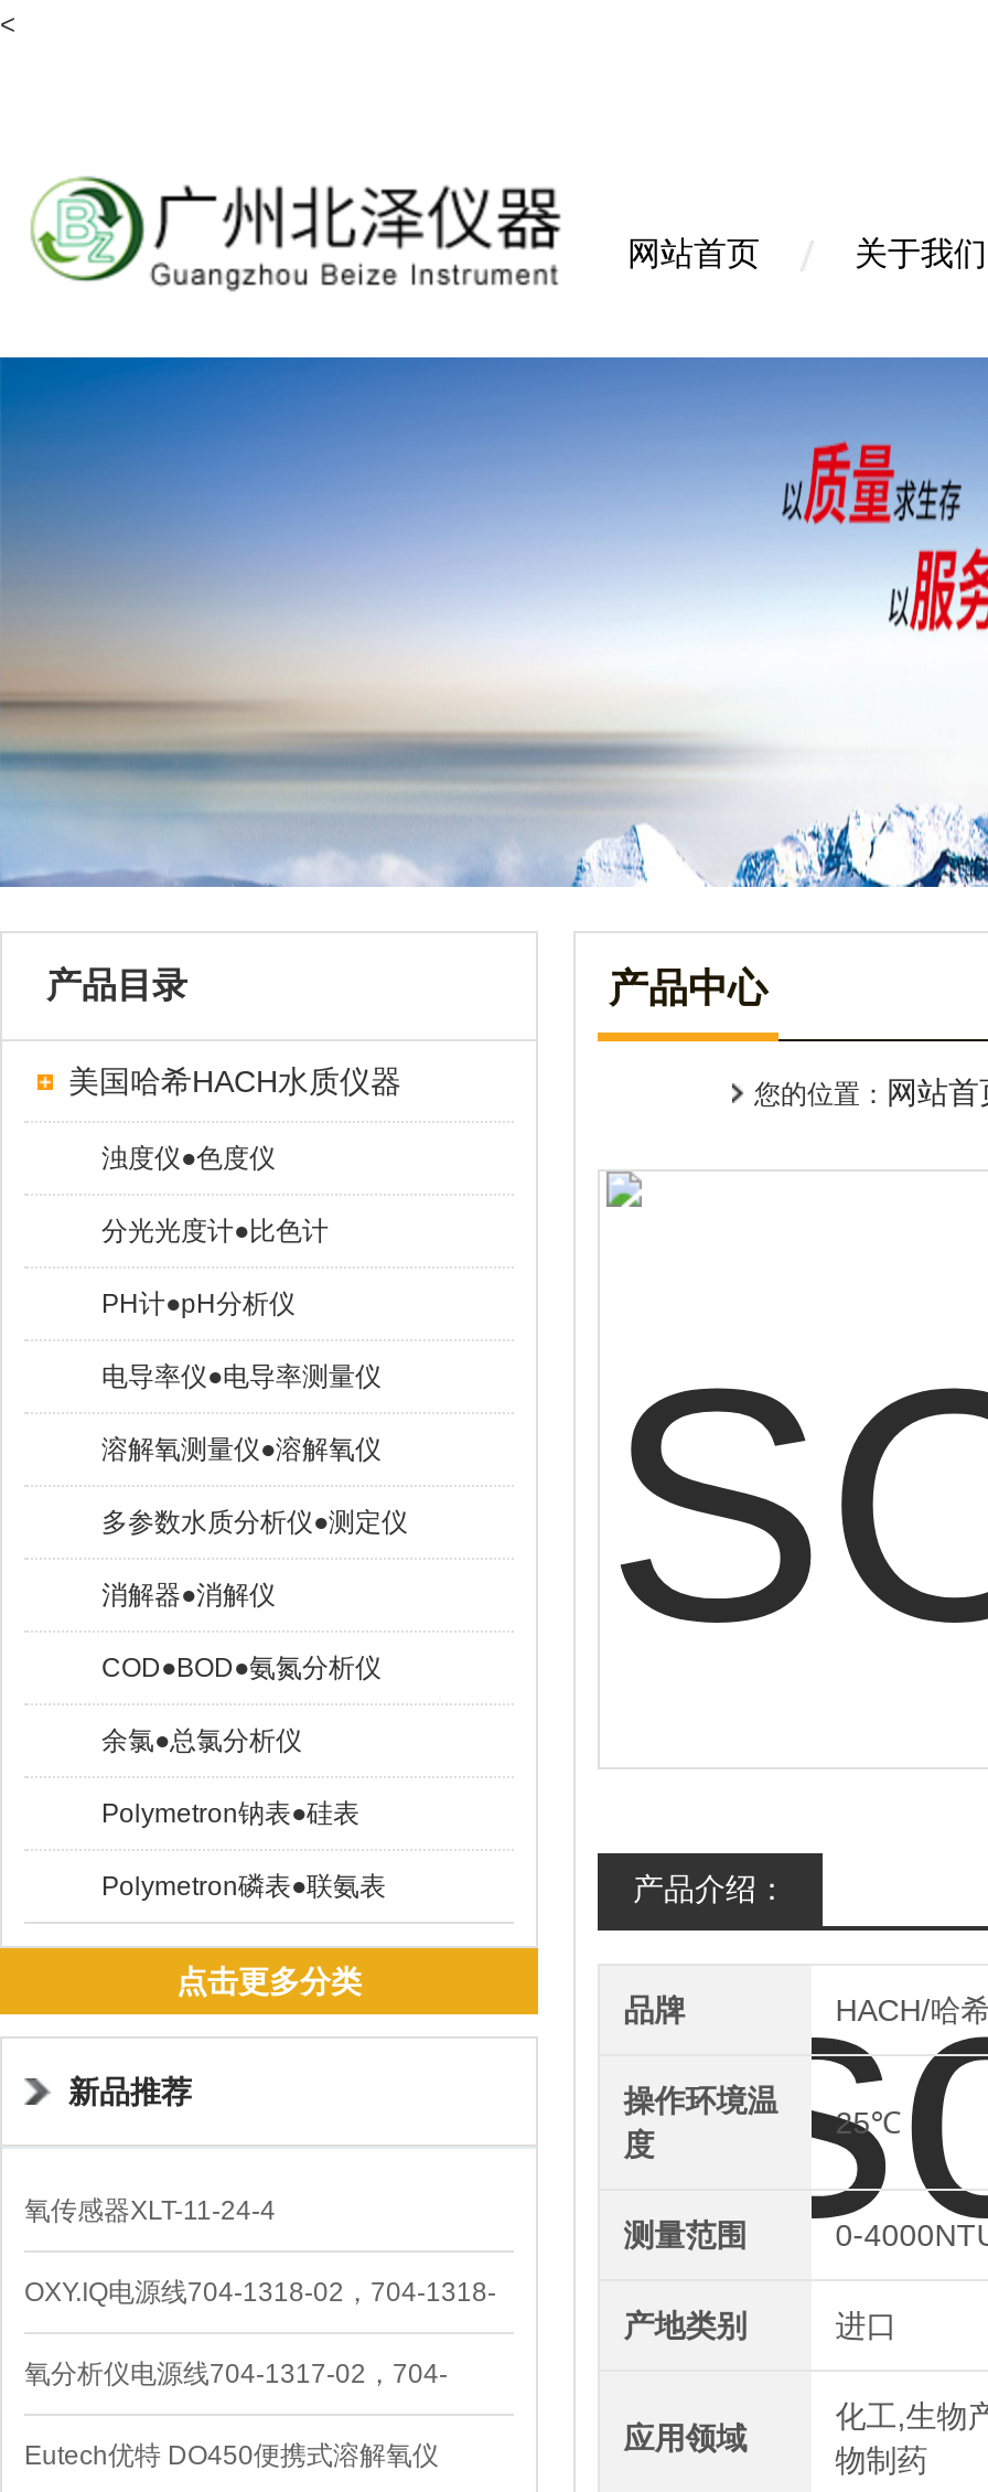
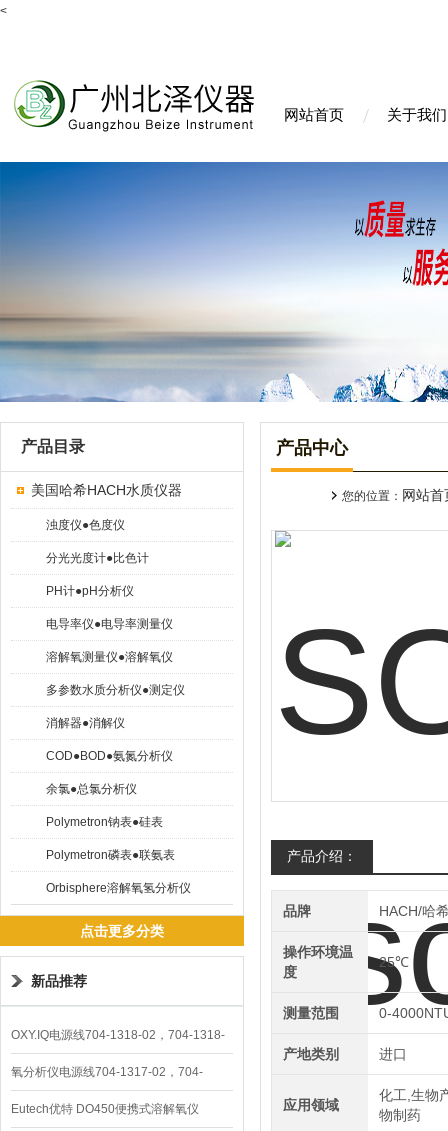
none -> [46,881,191,895] Orbisphere溶解氧氢分析仪
moved [68,1964,362,2109] -> [31,923,164,989]: 点击更多分类 | 新品推荐
[24,2195,276,2226] 氧传感器XLT-11-24-4 -> none

